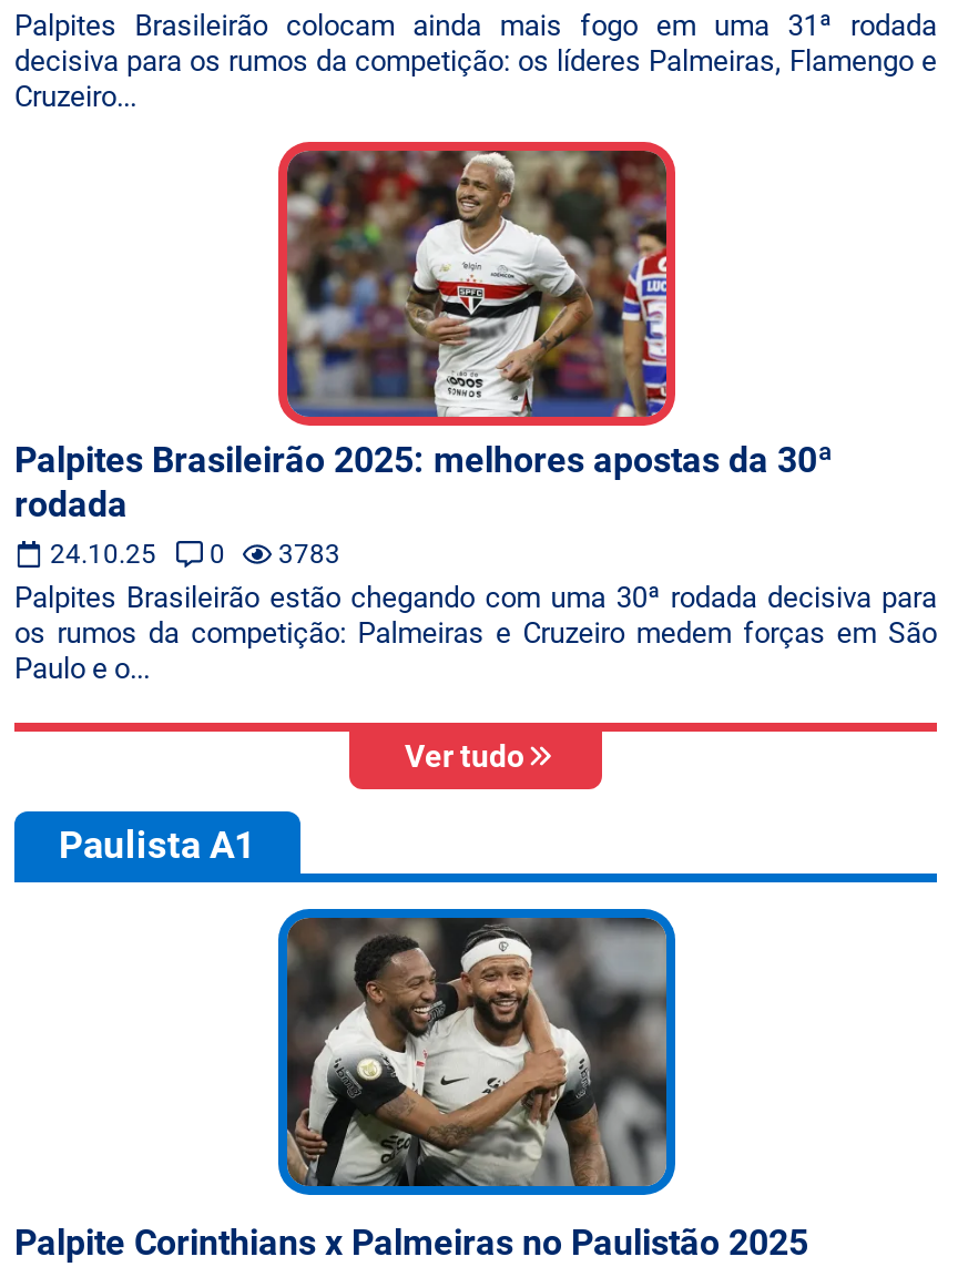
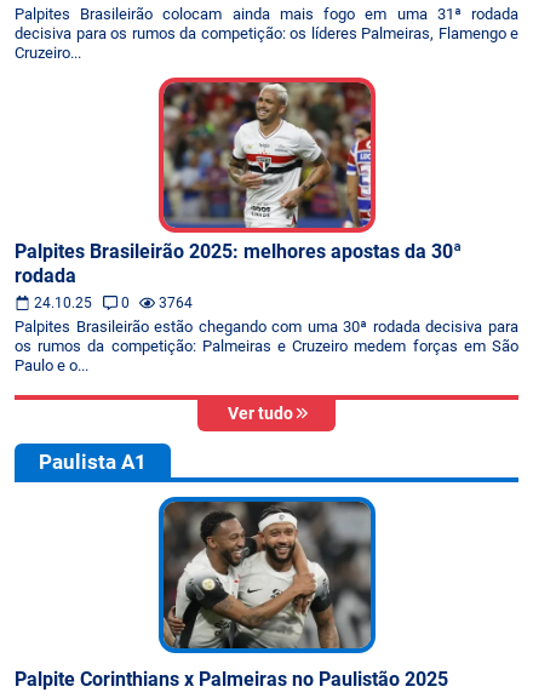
[50,540,340,571] 24.10.25 0 3783 -> [34,295,193,312] 24.10.25 0 3764

